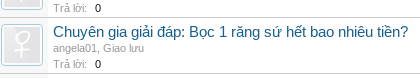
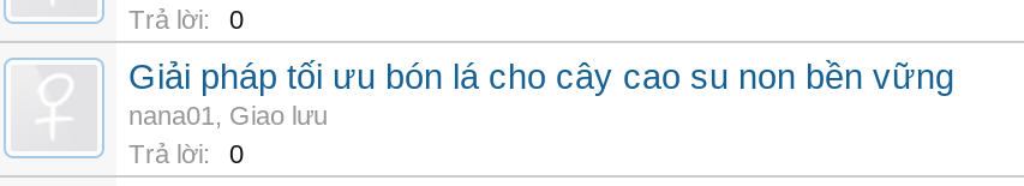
[53,24,408,54] Chuyên gia giải đáp: Bọc 1 răng sứ hết bao nhiêu tiền? | angela01, Giao lưu -> [128,58,954,130] Giải pháp tối ưu bón lá cho cây cao su non bền vững | nana01, Giao lưu

